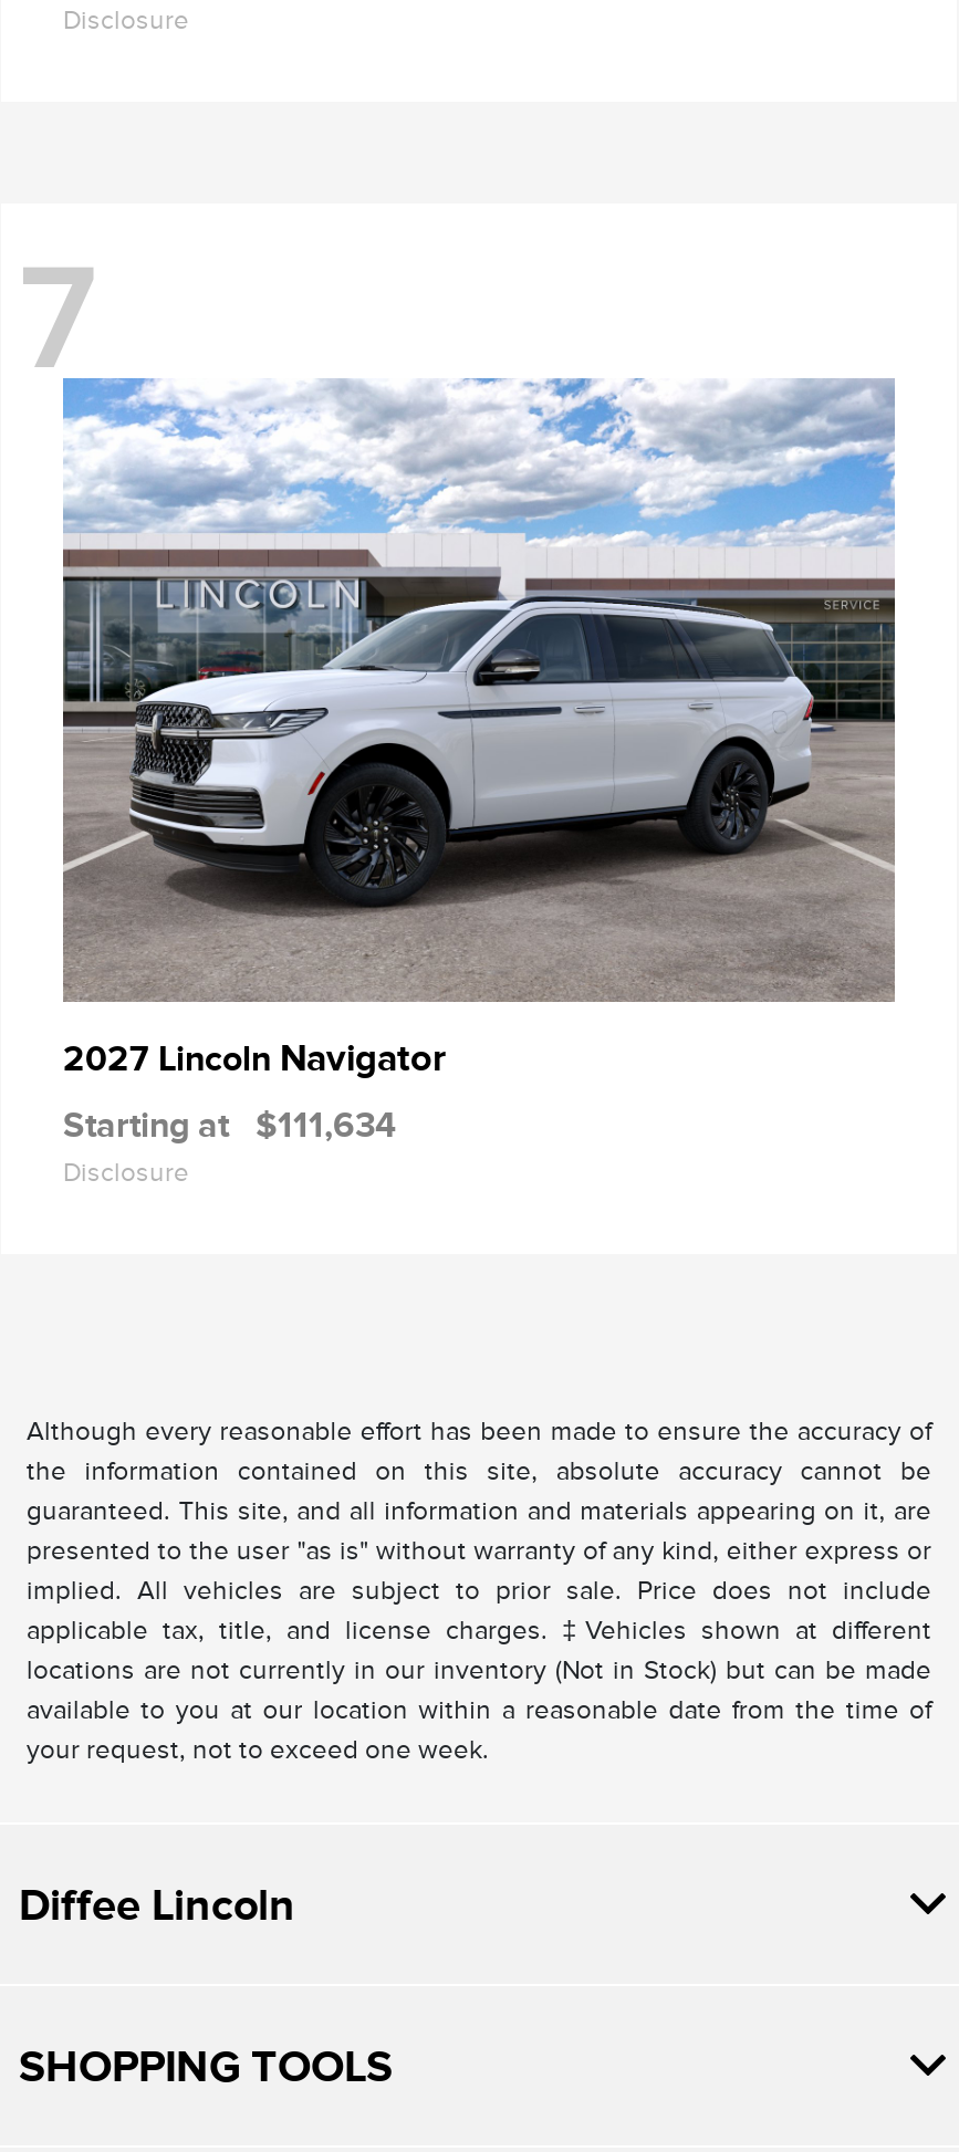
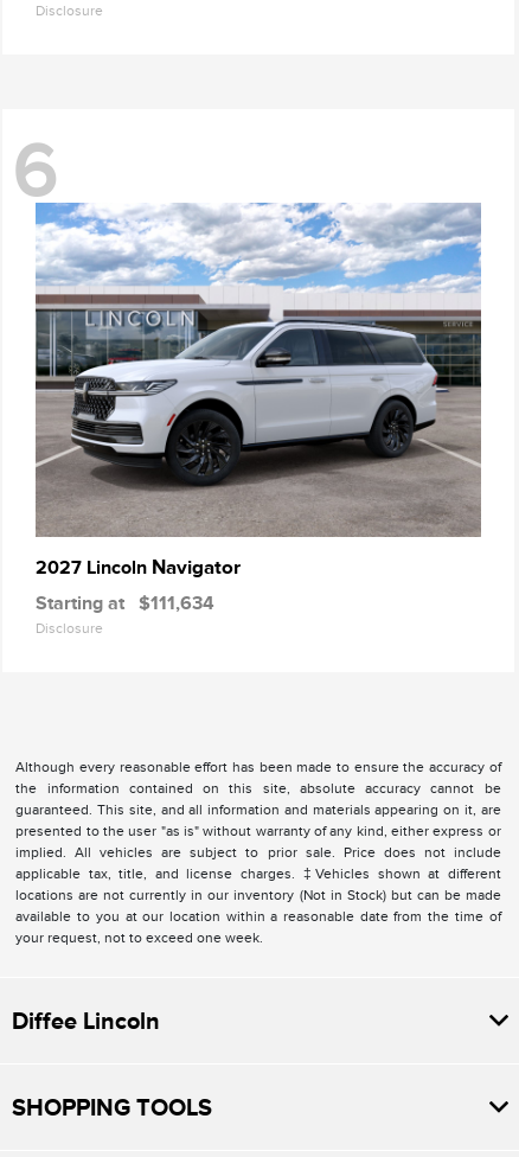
[19,241,92,398] 7 -> [12,129,57,213] 6

